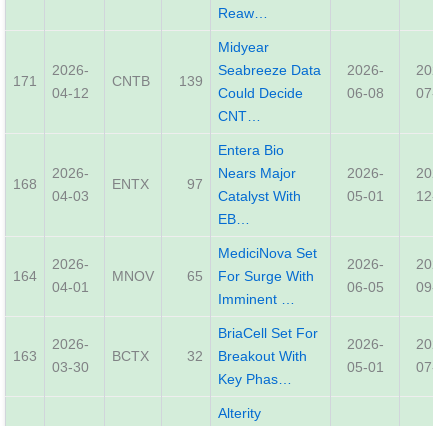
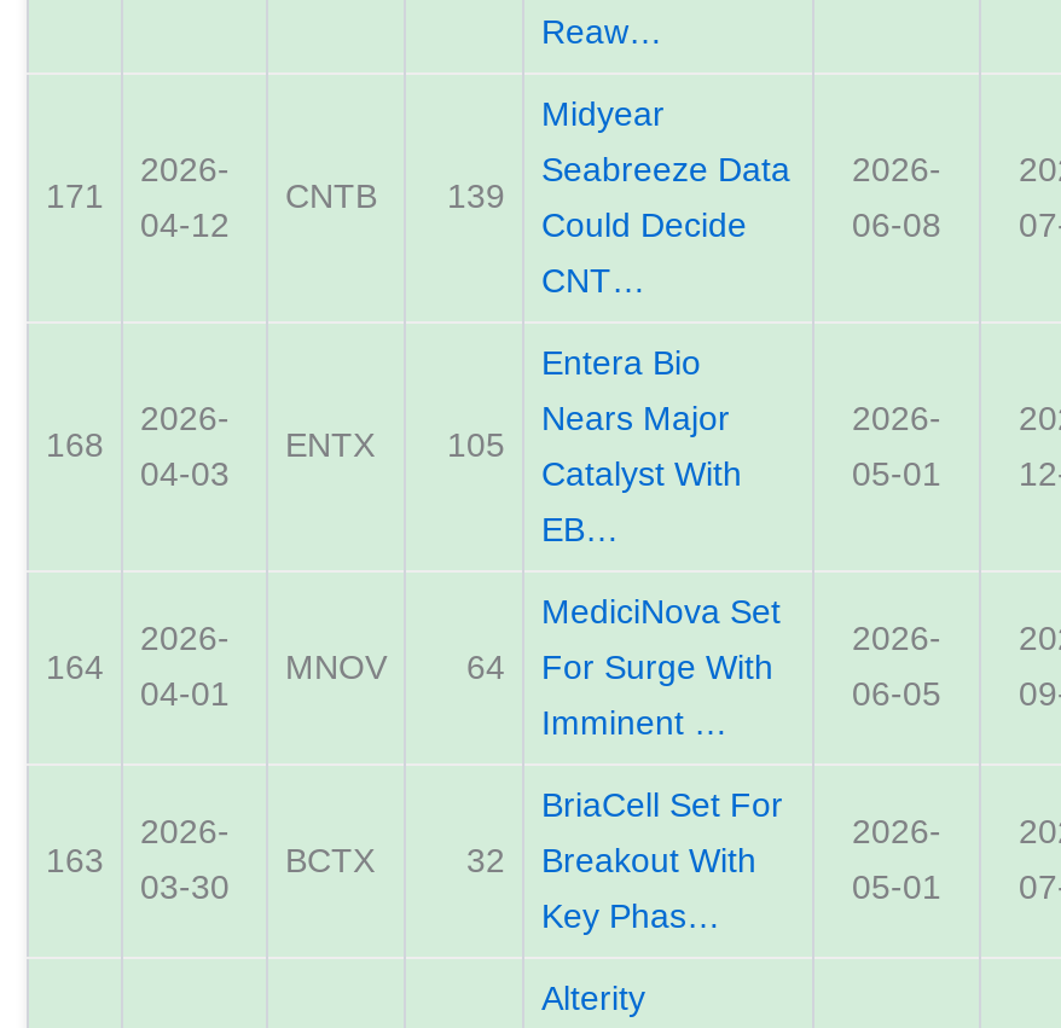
[187,176,203,192] 97 -> [447,424,505,463] 105
[187,268,314,284] 65 For Surge With -> [466,647,773,685] 64 For Surge With

